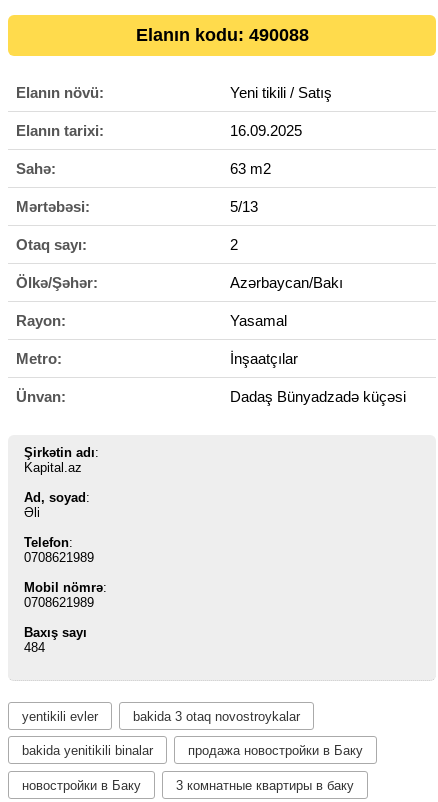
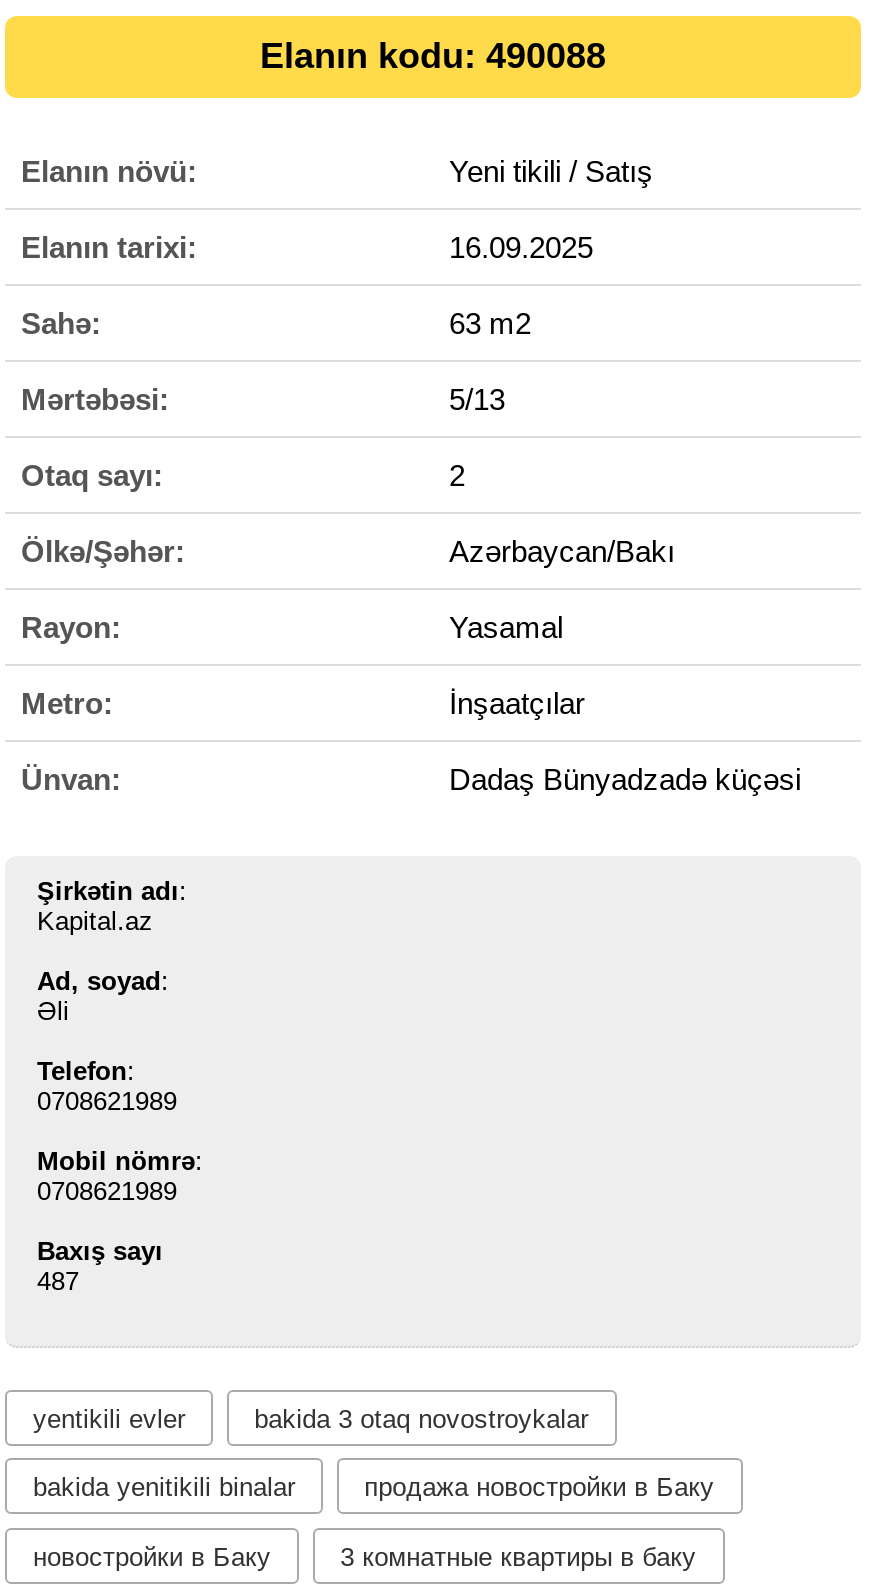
[24,640,45,655] 484 -> [37,1266,79,1296] 487

